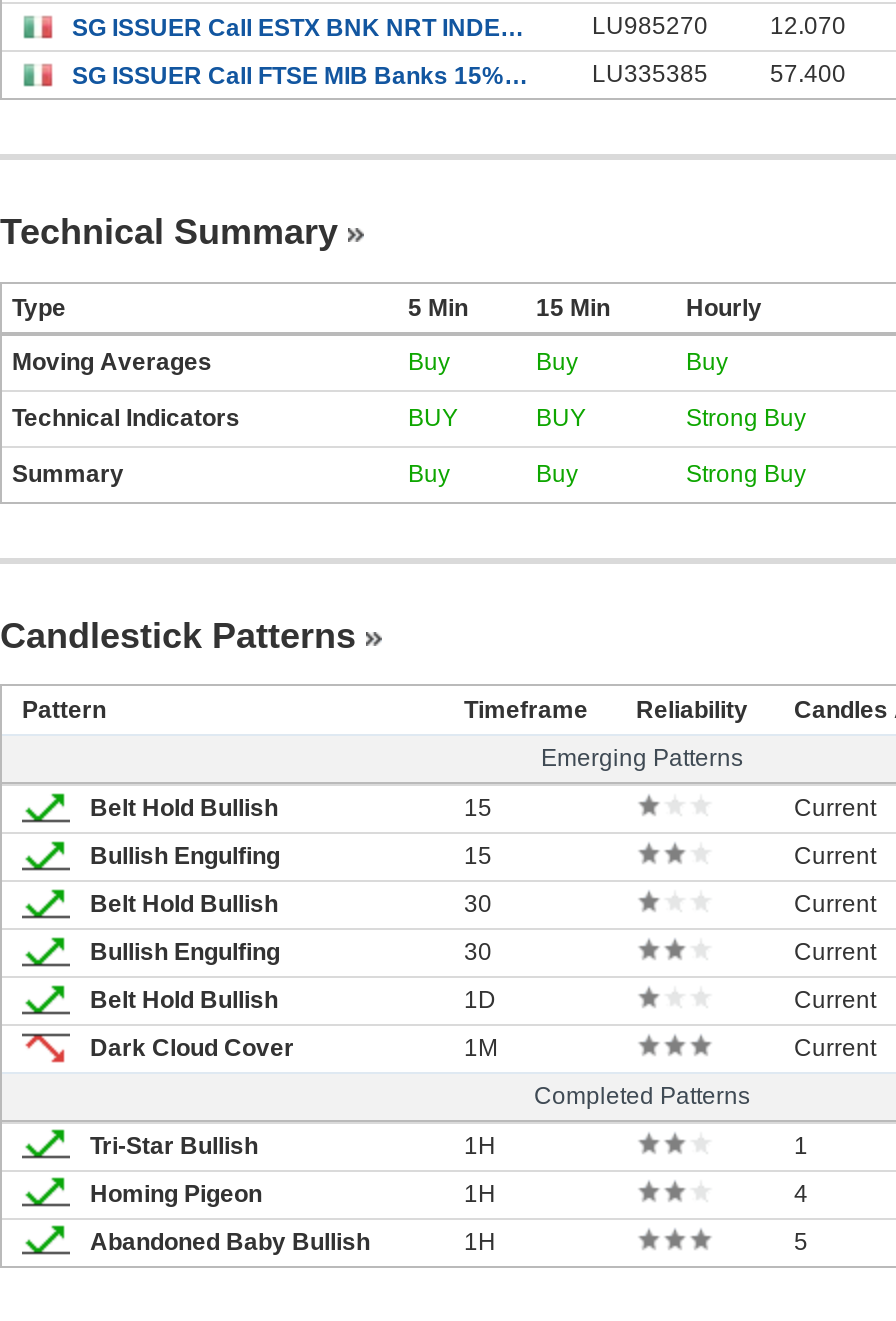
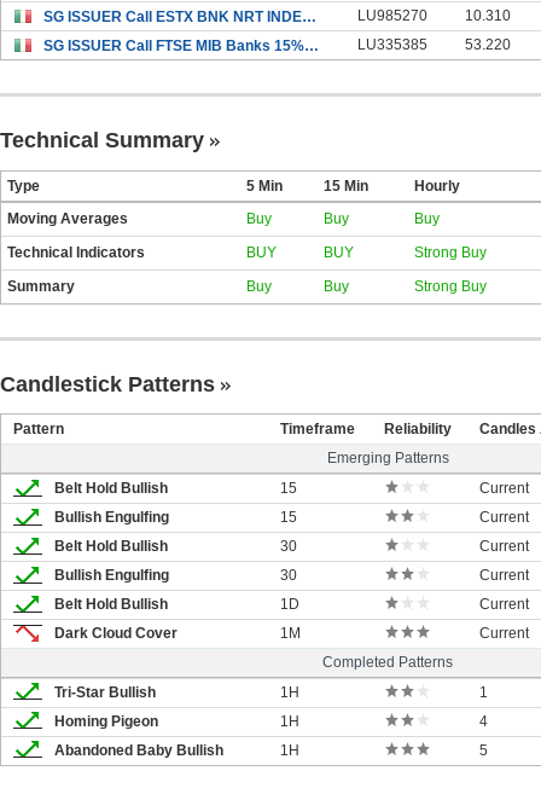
[770,12,846,40] 12.070 -> [465,7,511,24] 10.310
[770,60,846,88] 57.400 -> [465,36,511,53] 53.220

